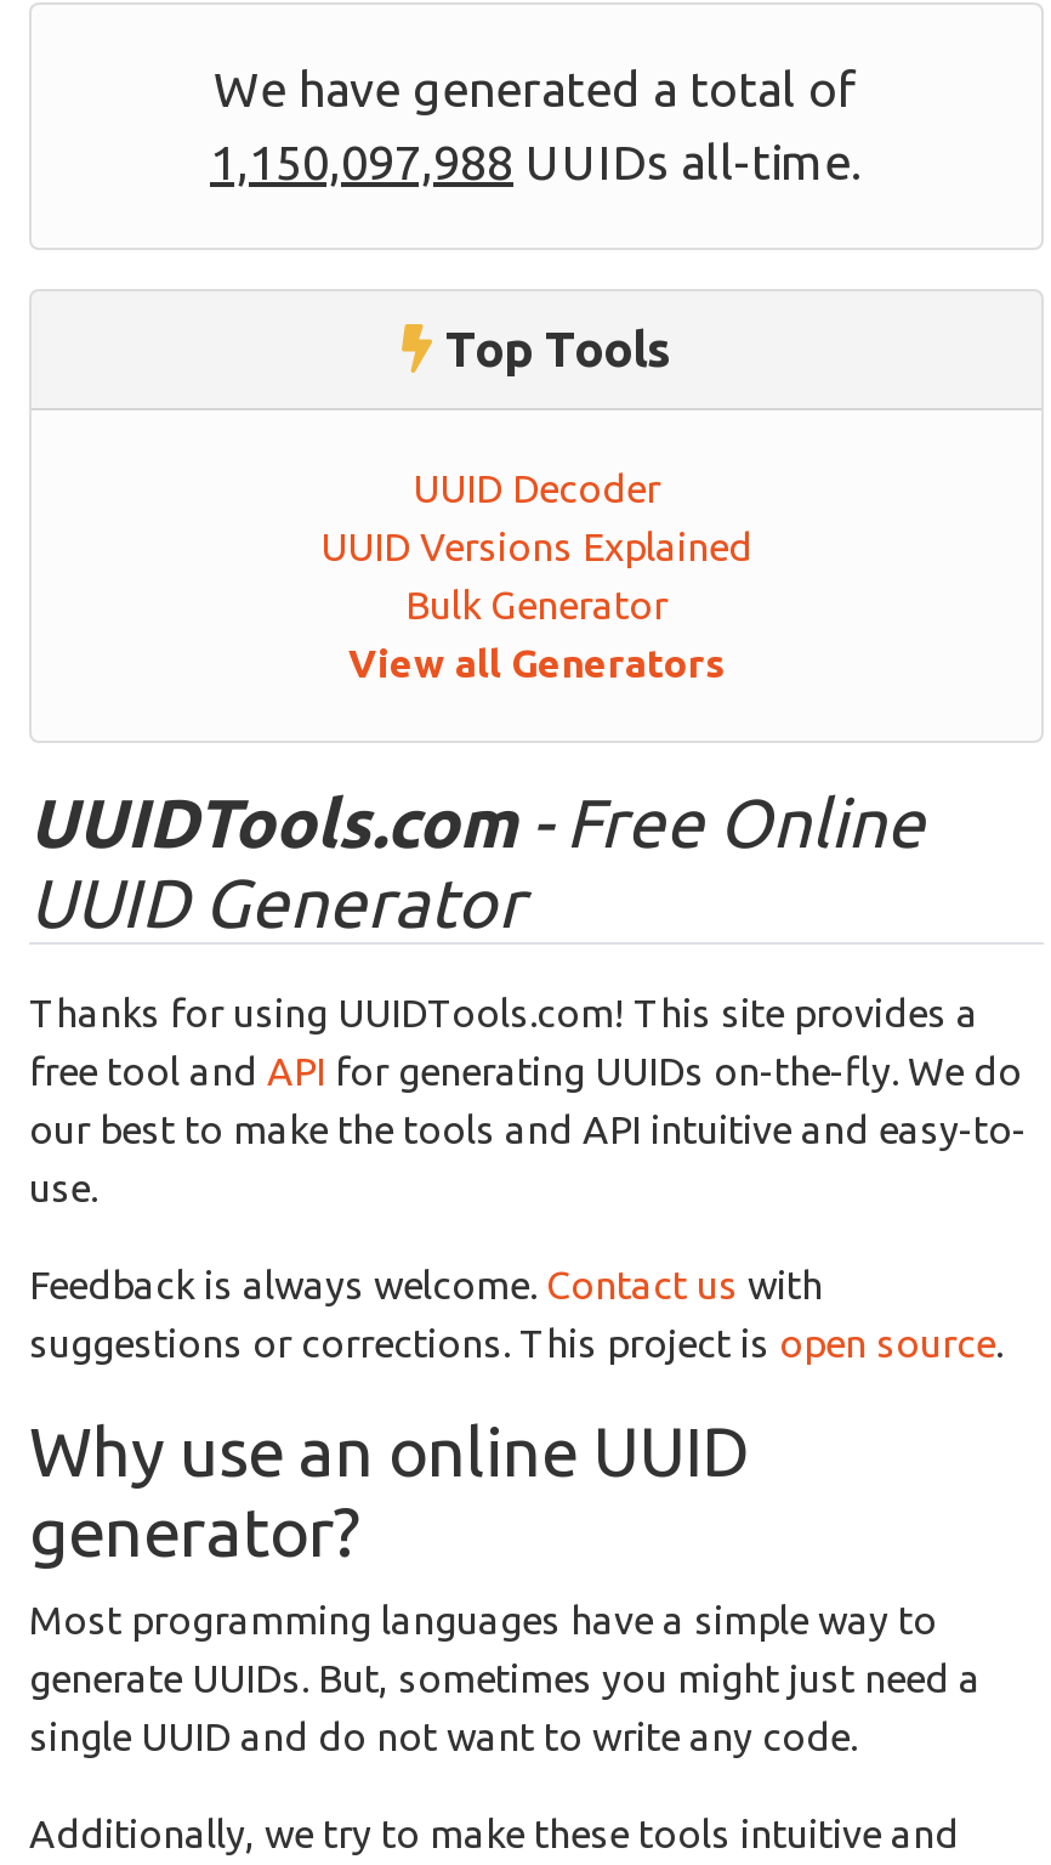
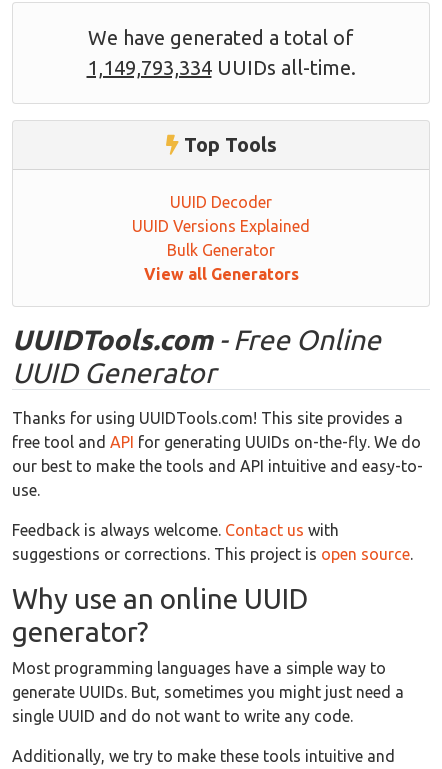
[210,134,863,189] 1,150,097,988 UUIDs all-time. -> [86,56,355,79] 1,149,793,334 UUIDs all-time.

